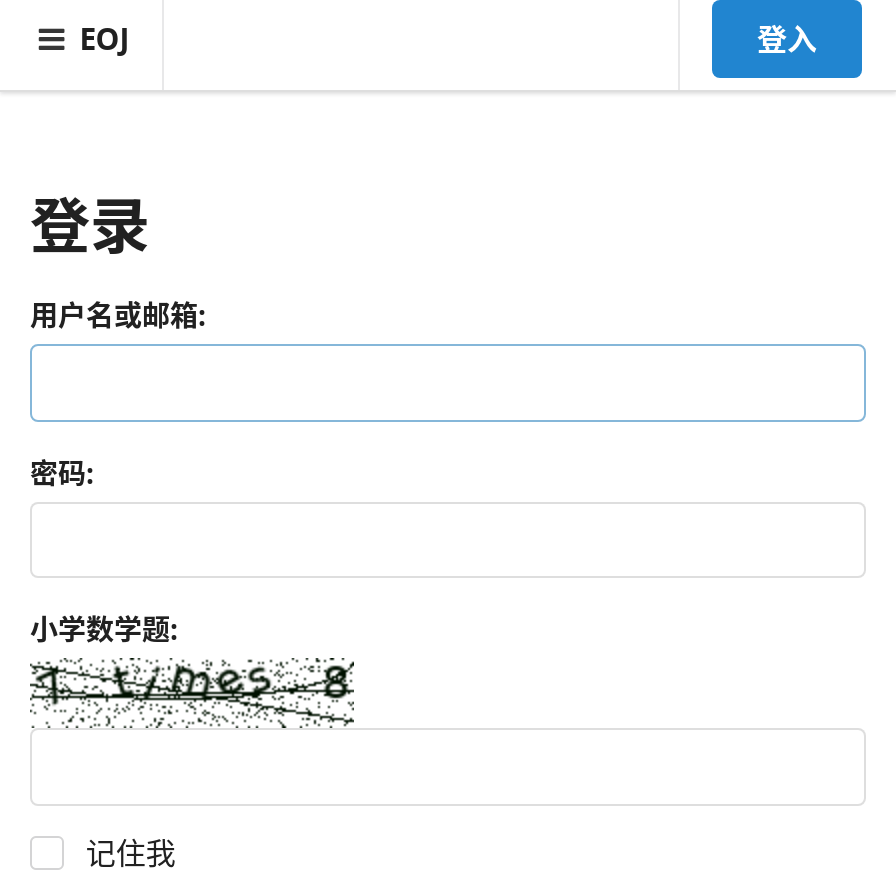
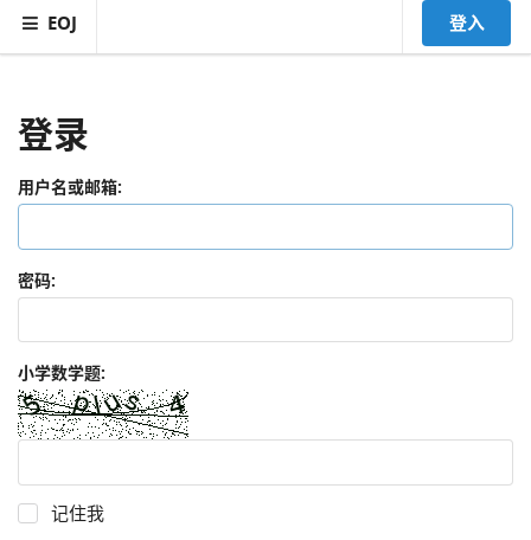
[34,656,356,728] [image] -> [18,388,209,441] [image]

